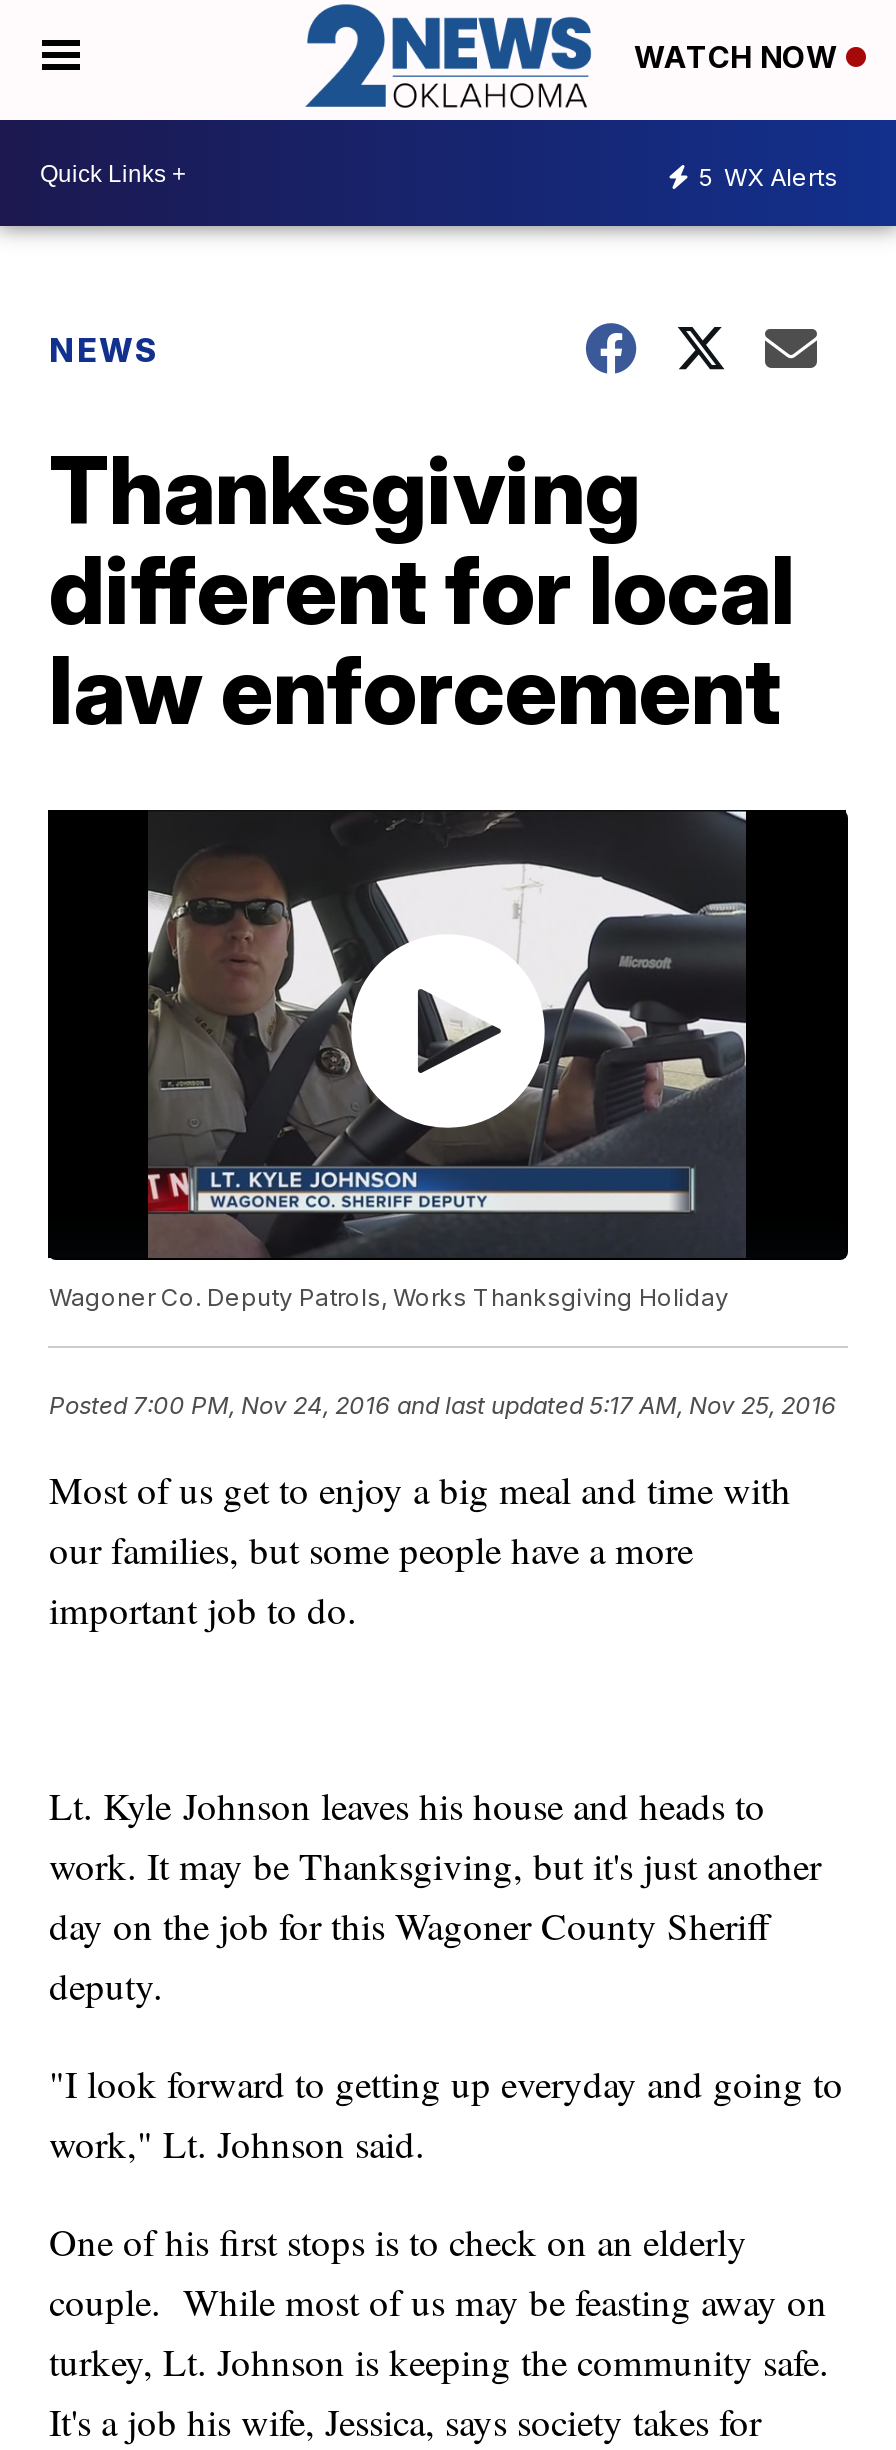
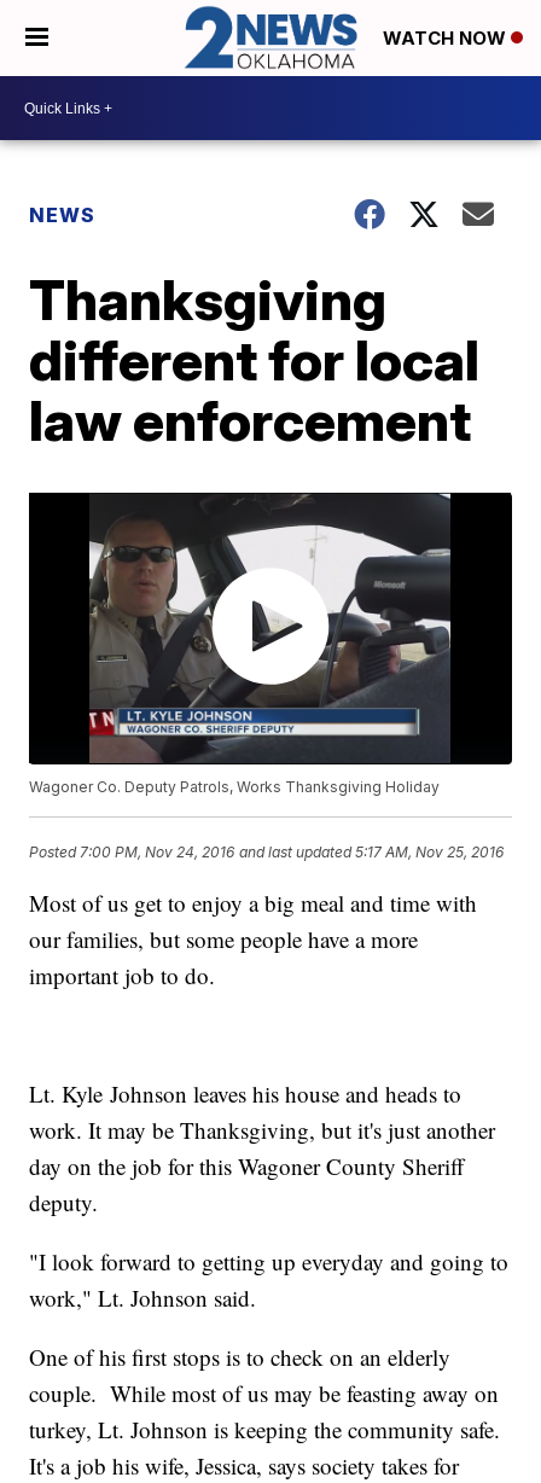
[698,161,838,191] 5 WX Alerts -> none

